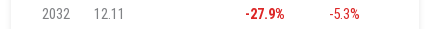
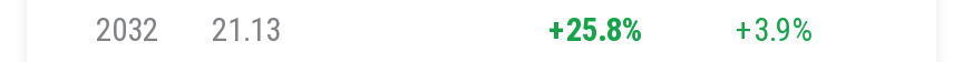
[42,5,125,23] 2032 12.11 -> [96,10,281,49] 2032 21.13
[245,5,285,23] -27.9% -> [548,10,644,49] +25.8%
[329,5,360,23] -5.3% -> [736,10,814,49] +3.9%

